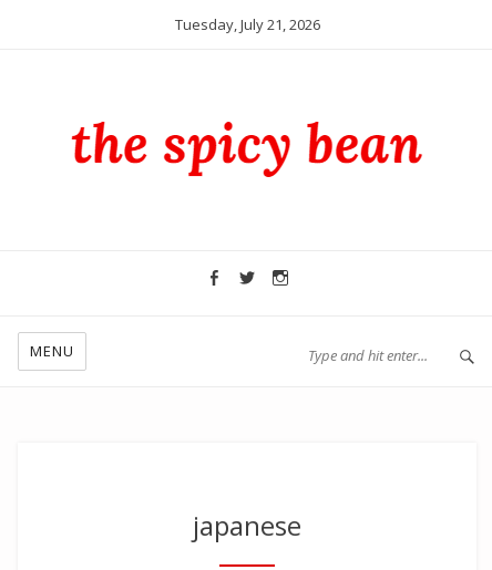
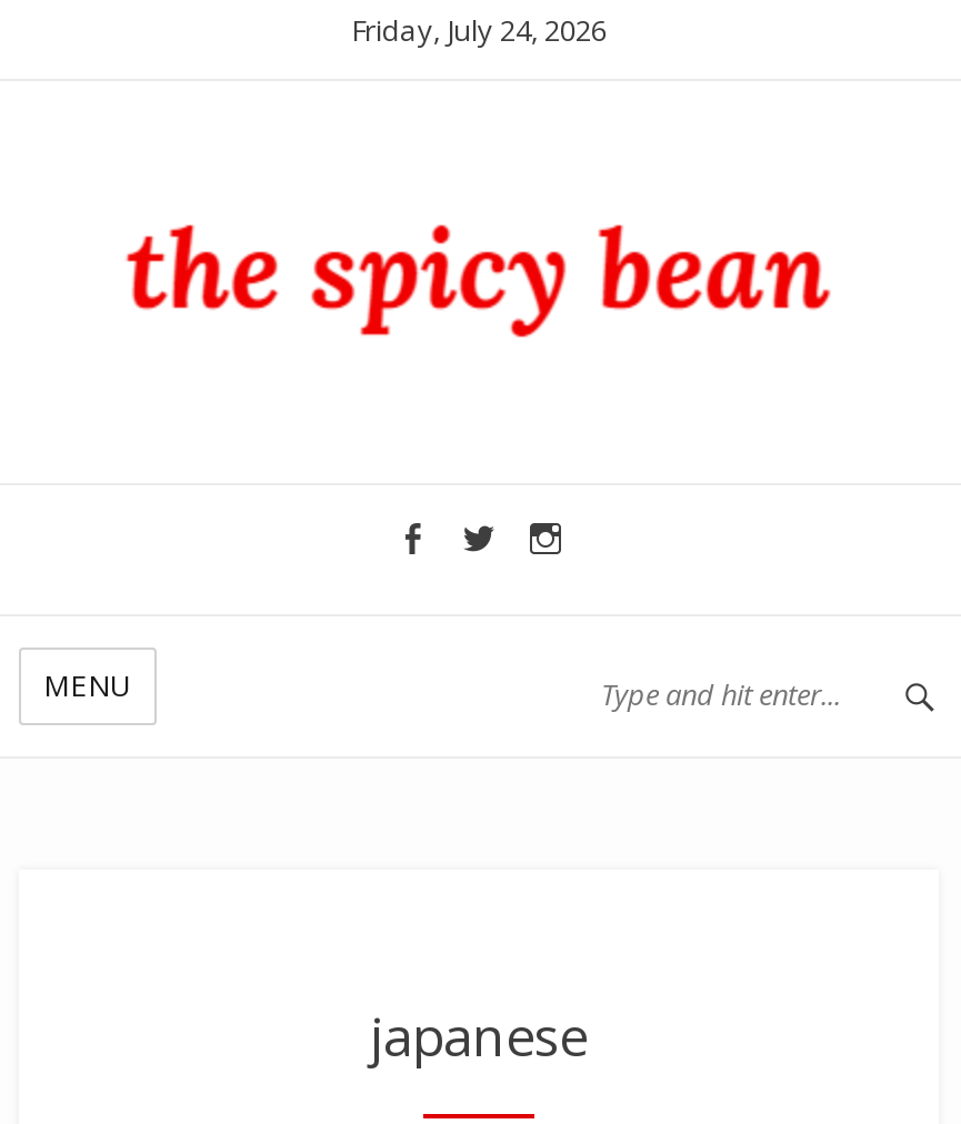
[175,14,320,34] Tuesday, July 21, 2026 -> [351,10,607,50] Friday, July 24, 2026

